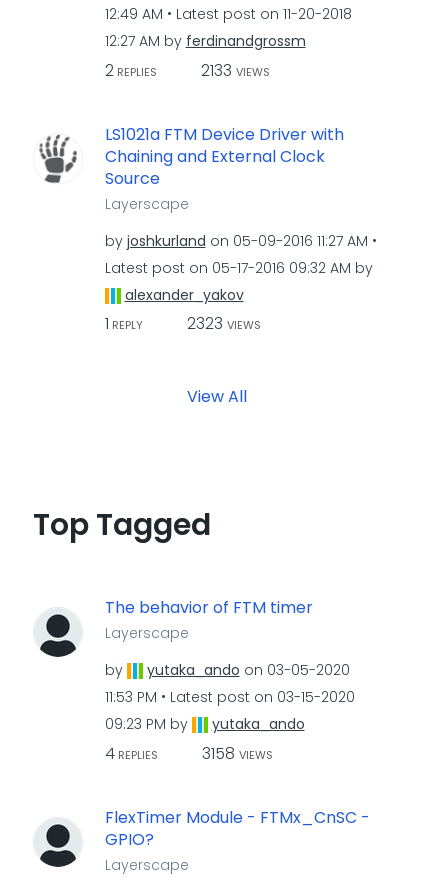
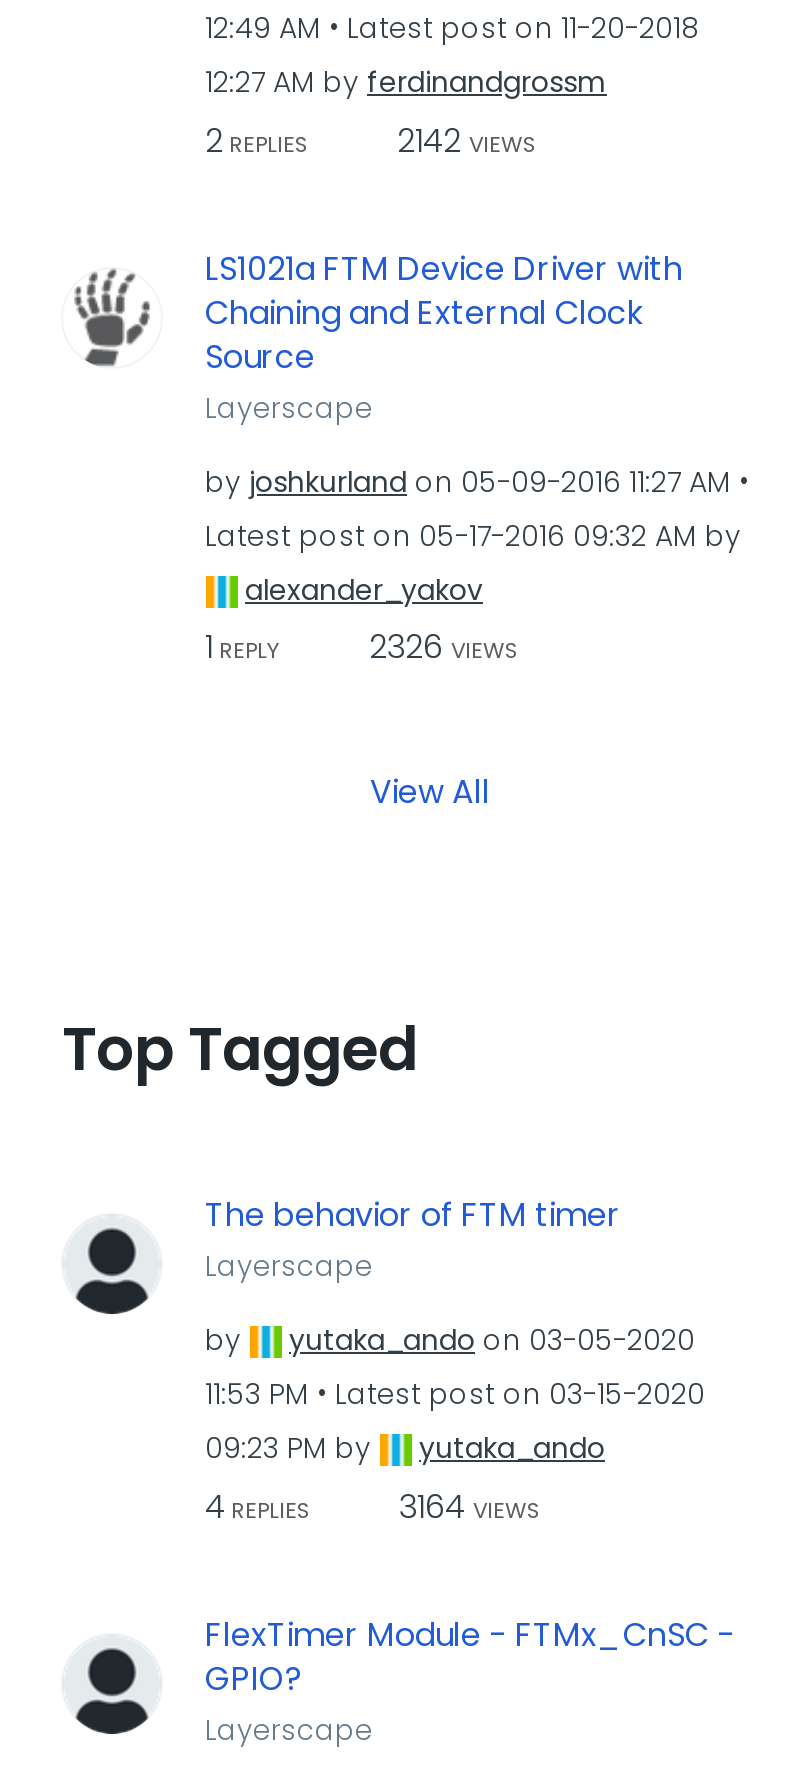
[104,58,269,81] 2 REPLIES 2133 VIEWS -> [205,117,537,163] 2 REPLIES 2142 VIEWS
[104,312,260,335] 1 REPLY 2323 VIEWS -> [205,624,519,670] 1 REPLY 2326 VIEWS
[104,741,272,764] 4 REPLIES 3158 VIEWS -> [205,1483,541,1529] 4 REPLIES 3164 VIEWS

